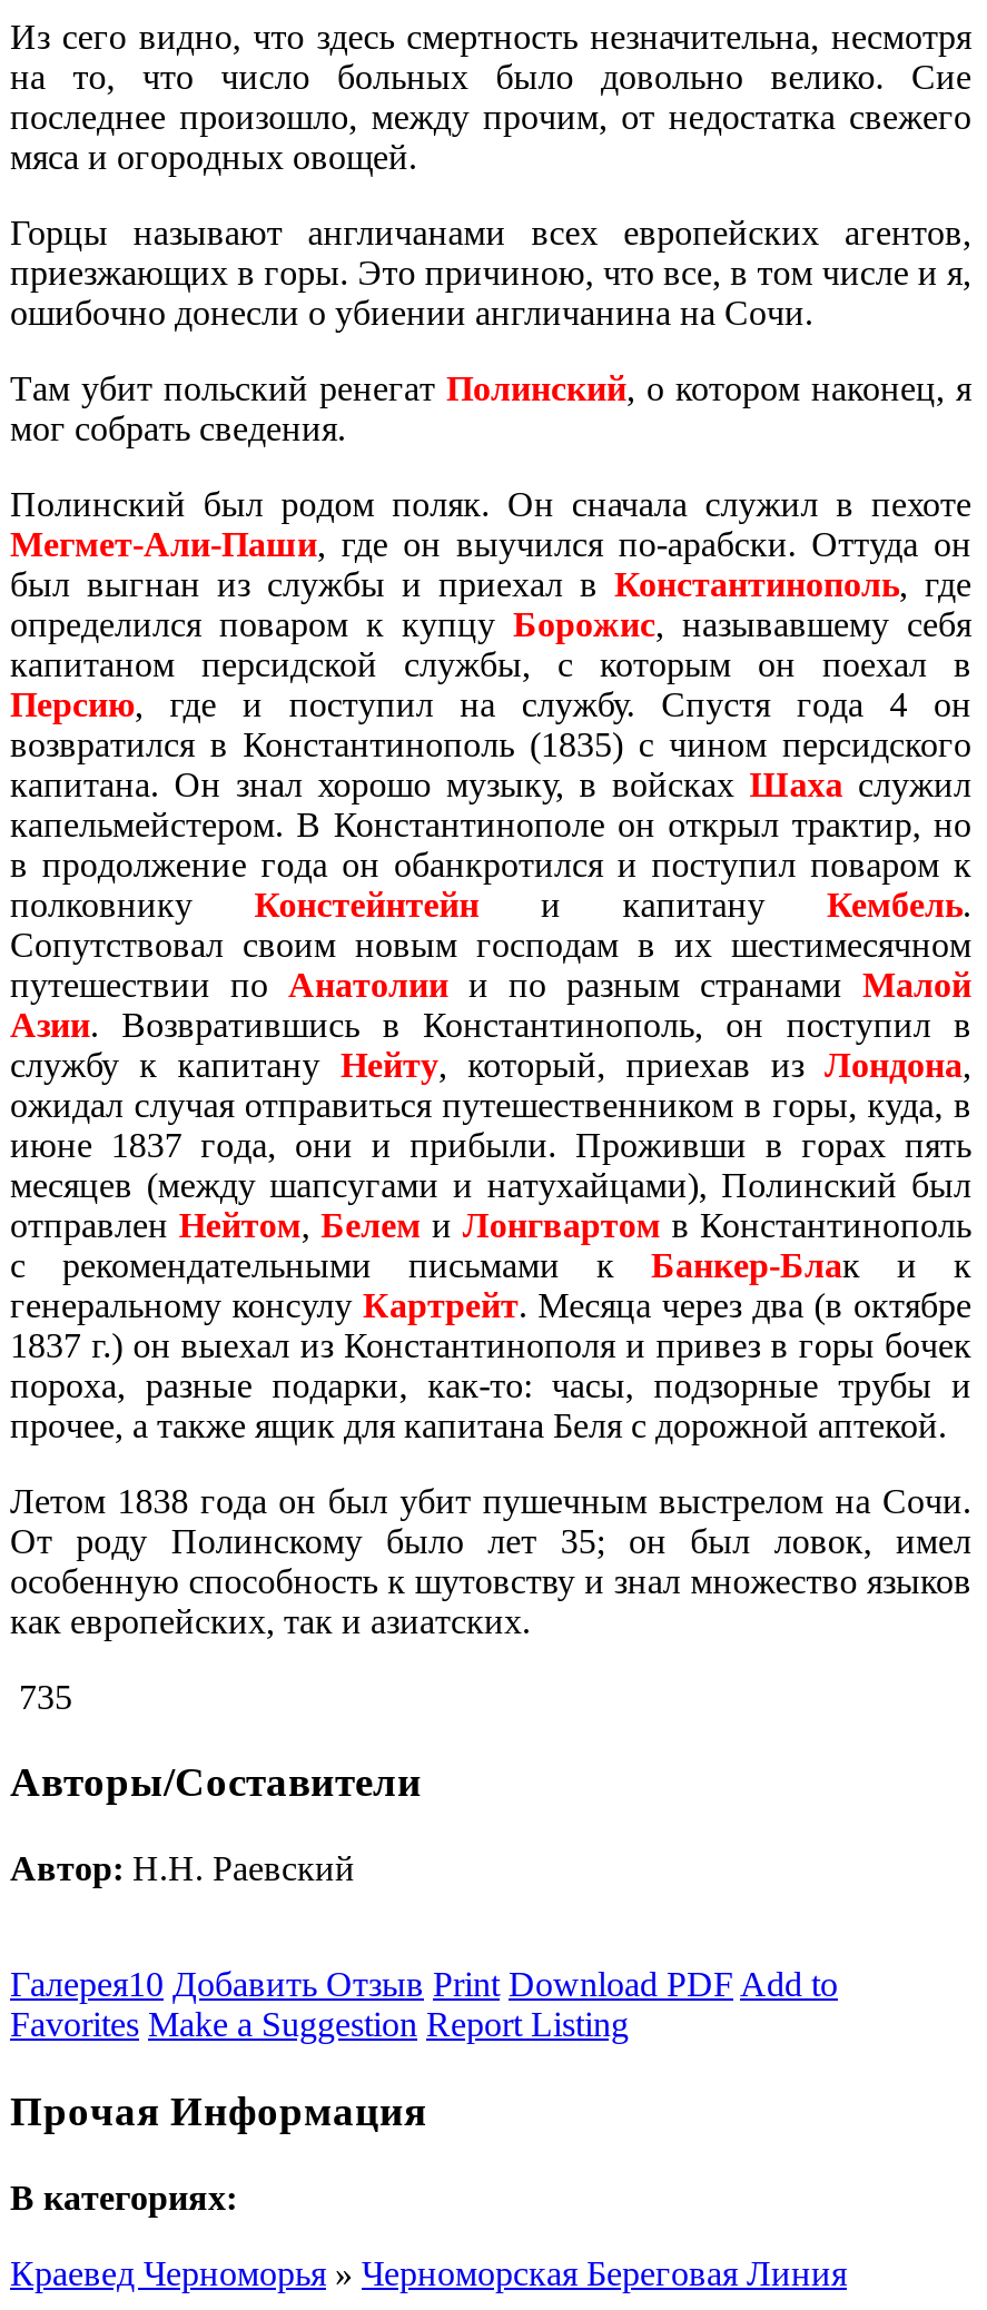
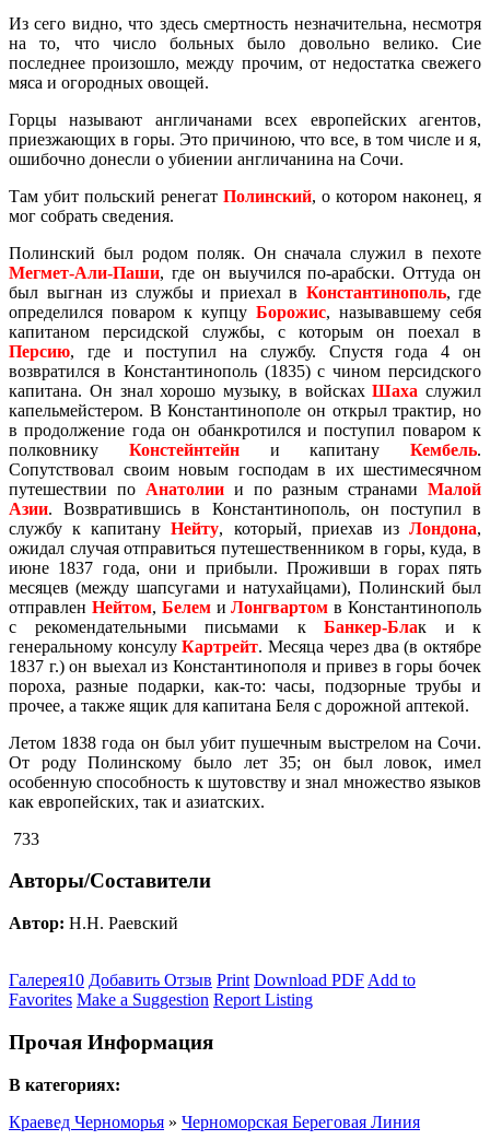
[10,1677,72,1715] 735 -> [9,829,39,848] 733

